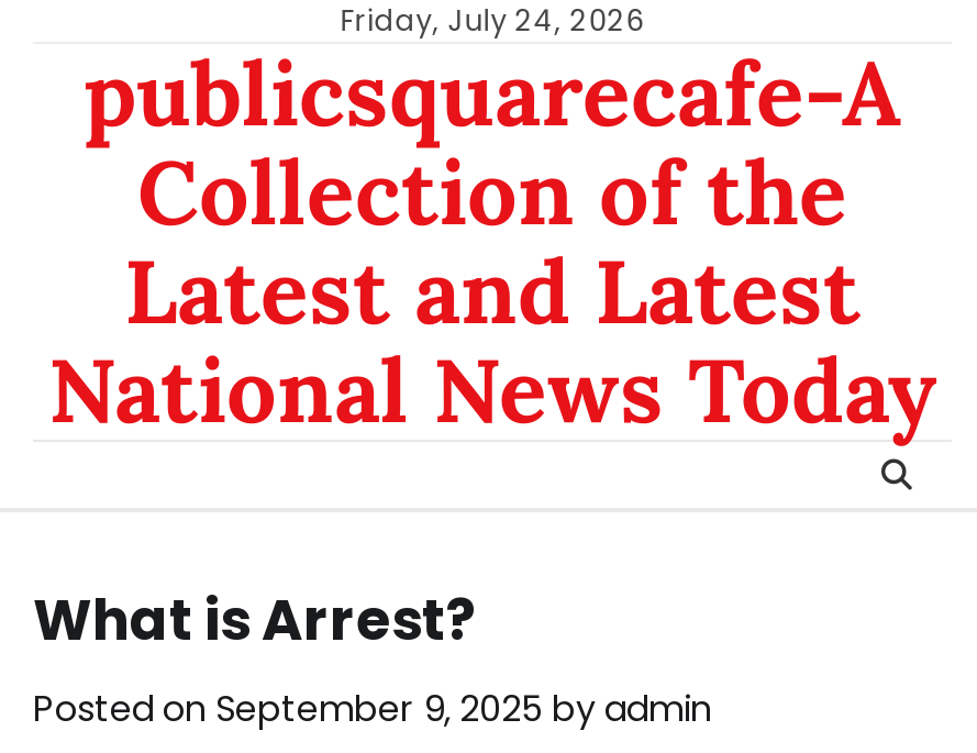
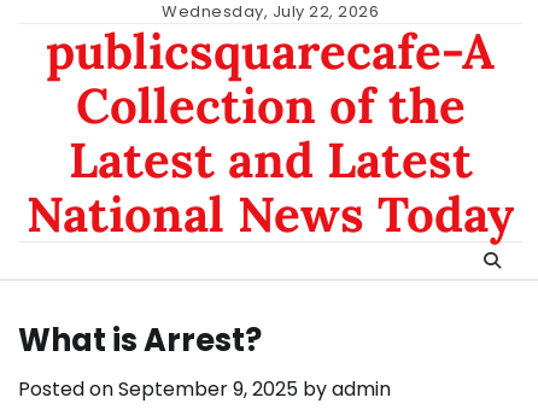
[340,0,644,42] Friday, July 24, 2026 -> [162,0,379,23] Wednesday, July 22, 2026

